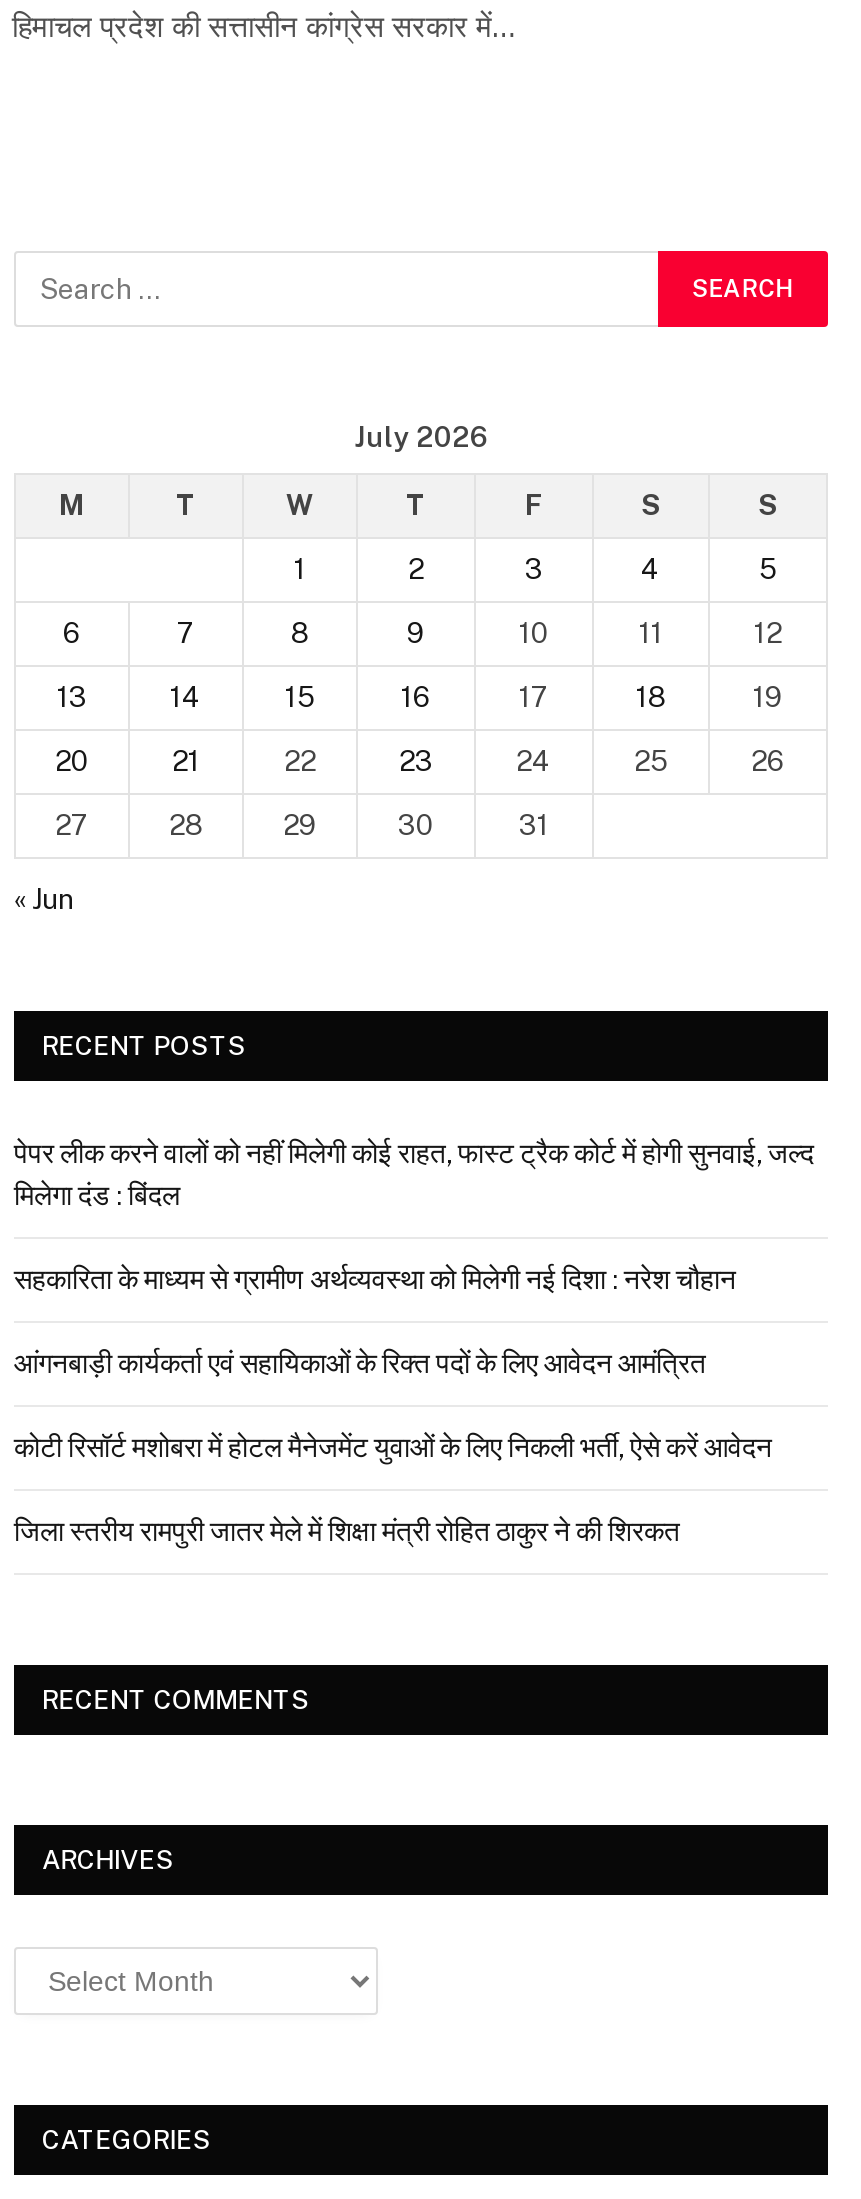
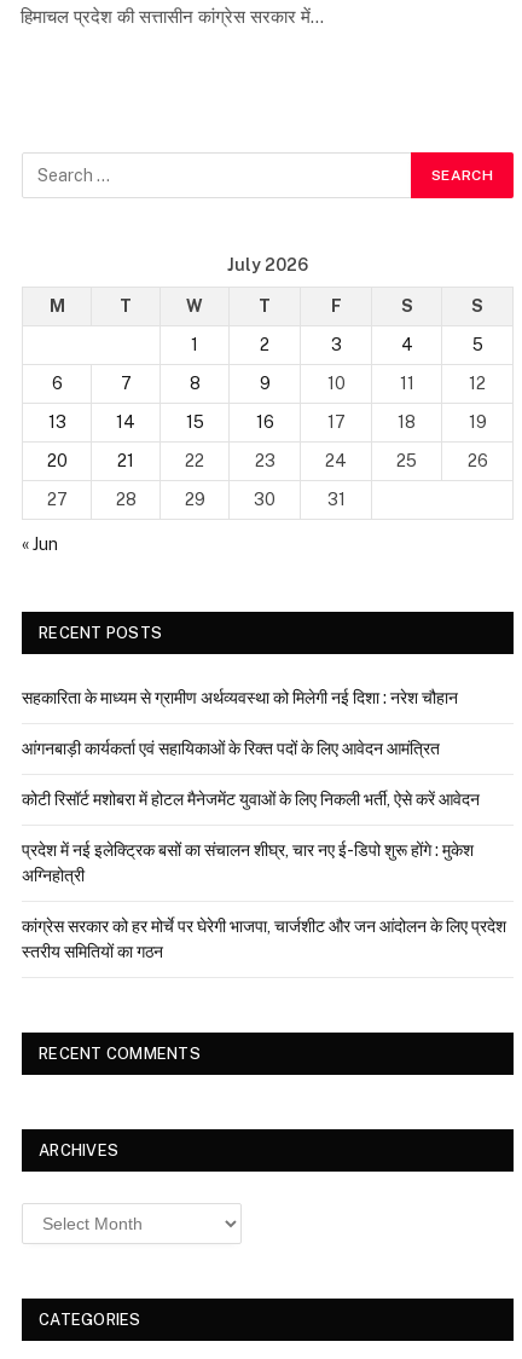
[14,1137,814,1211] पेपर लीक करने वालों को नहीं मिलेगी कोई राहत, फास्ट ट्रैक कोर्ट में होगी सुनवाई, जल्द | मिलेगा दंड : बिंदल -> none
moved [14,1263,772,1463] -> [22,688,480,809]: सहकारिता के माध्यम से ग्रामीण अर्थव्यवस्था को मिलेगी नई दिशा : नरेश चौहान | आंगनबाड़ी कार्यकर्ता एवं सहायिकाओं के रिक्त पदों के लिए आवेदन आमंत्रित | कोटी रिसॉर्ट मशोबरा में होटल मैनेजमेंट युवाओं के लिए निकली भर्ती, ऐसे करें आवेदन
[14,1515,680,1547] जिला स्तरीय रामपुरी जातर मेले में शिक्षा मंत्री रोहित ठाकुर ने की शिरकत -> [22,840,506,961] प्रदेश में नई इलेक्ट्रिक बसों का संचालन शीघ्र, चार नए ई-डिपो शुरू होंगे : मुकेश | अग्निहोत्री | कांग्रेस सरकार को हर मोर्चे पर घेरेगी भाजपा, चार्जशीट और जन आंदोलन के लिए प्रदेश | स्तरीय समितियों का गठन

